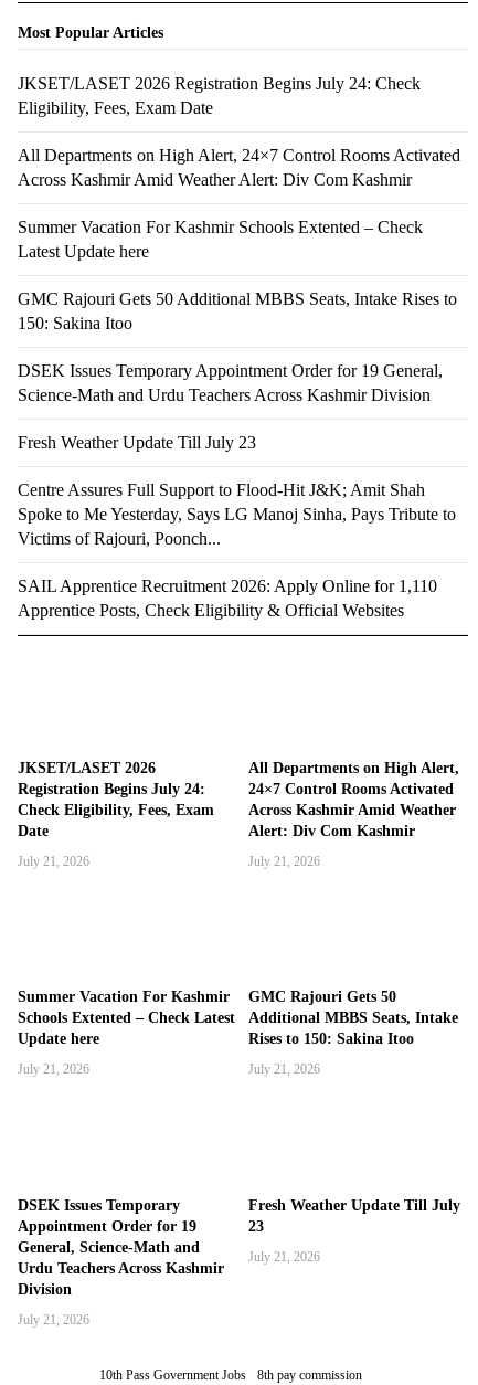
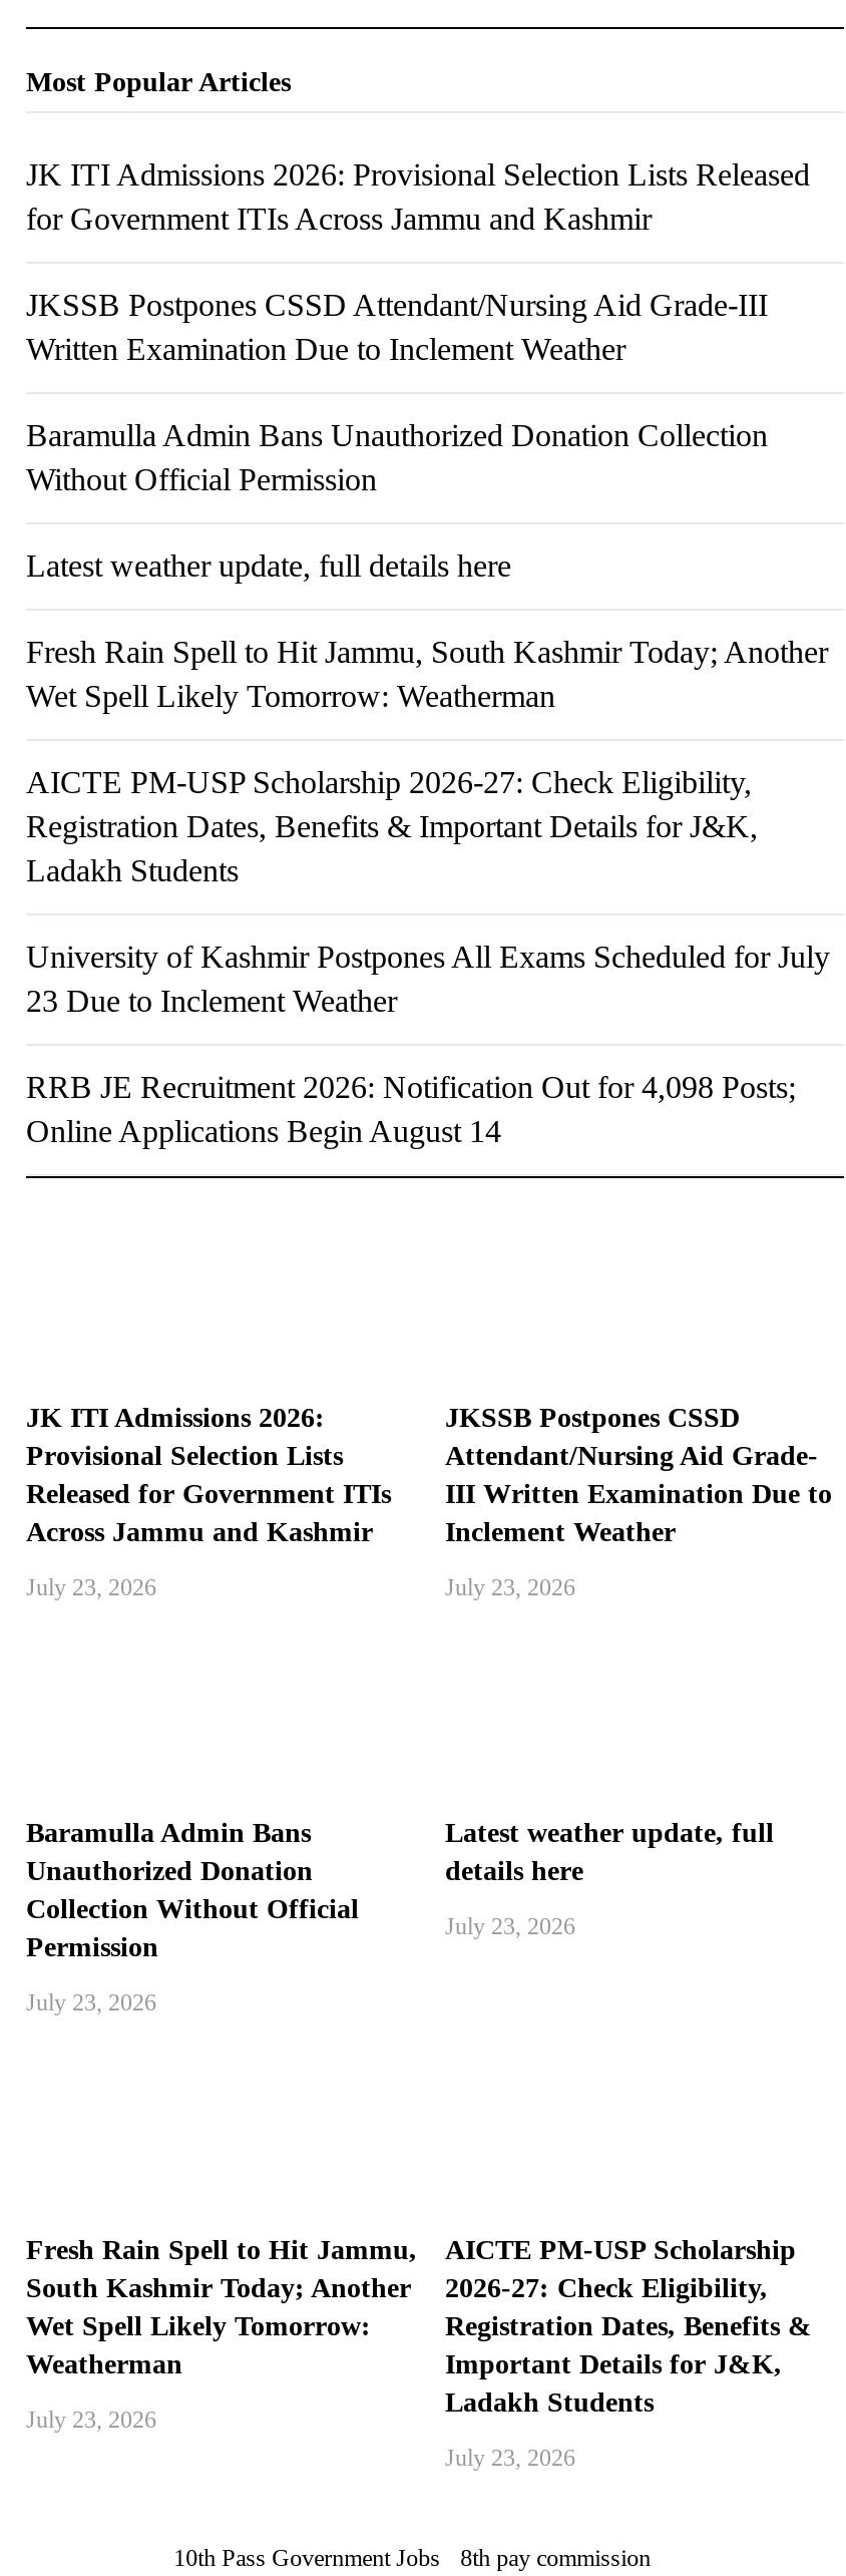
[18,74,421,117] JKSET/LASET 2026 Registration Begins July 24: Check | Eligibility, Fees, Exam Date -> [26,157,810,235] JK ITI Admissions 2026: Provisional Selection Lists Released | for Government ITIs Across Jammu and Kashmir
[18,146,460,189] All Departments on High Alert, 24×7 Control Rooms Activated | Across Kashmir Amid Weather Alert: Div Com Kashmir -> [26,288,768,366] JKSSB Postpones CSSD Attendant/Nursing Aid Grade-III | Written Examination Due to Inclement Weather
[18,217,423,261] Summer Vacation For Kashmir Schools Extented – Check | Latest Update here -> [26,418,768,496] Baramulla Admin Bans Unauthorized Donation Collection | Without Official Permission
[18,289,457,332] GMC Rajouri Gets 50 Additional MBBS Seats, Intake Rises to | 150: Sakina Itoo -> [26,548,511,582] Latest weather update, full details here
[18,361,443,404] DSEK Issues Temporary Appointment Order for 19 General, | Science-Math and Urdu Teachers Across Kashmir Division -> [26,635,828,713] Fresh Rain Spell to Hit Jammu, South Kashmir Today; Another | Wet Spell Likely Tomorrow: Weatherman
[18,433,256,452] Fresh Weather Update Till July 23 -> [26,765,758,887] AICTE PM-USP Scholarship 2026-27: Check Eligibility, | Registration Dates, Benefits & Important Details for J&K, | Ladakh Students
[18,480,456,548] Centre Assures Full Support to Flood-Hit J&K; Amit Shah | Spoke to Me Yesterday, Says LG Manoj Sinha, Pays Tribute to | Victims of Rajouri, Poonch... -> [26,939,830,1018] University of Kashmir Postpones All Exams Scheduled for July | 23 Due to Inclement Weather
[18,576,437,619] SAIL Apprentice Recruitment 2026: Apply Online for 1,110 | Apprentice Posts, Check Eligibility & Official Websites -> [26,1070,796,1148] RRB JE Recruitment 2026: Notification Out for 4,098 Posts; | Online Applications Begin August 14
[18,759,214,869] JKSET/LASET 2026 | Registration Begins July 24: | Check Eligibility, Fees, Exam | Date | July 21, 2026 -> [26,1402,391,1600] JK ITI Admissions 2026: | Provisional Selection Lists | Released for Government ITIs | Across Jammu and Kashmir | July 23, 2026
[248,759,459,869] All Departments on High Alert, | 24×7 Control Rooms Activated | Across Kashmir Amid Weather | Alert: Div Com Kashmir | July 21, 2026 -> [445,1402,832,1600] JKSSB Postpones CSSD | Attendant/Nursing Aid Grade- | III Written Examination Due to | Inclement Weather | July 23, 2026
[18,989,235,1077] Summer Vacation For Kashmir | Schools Extented – Check Latest | Update here | July 21, 2026 -> [26,1818,359,2017] Baramulla Admin Bans | Unauthorized Donation | Collection Without Official | Permission | July 23, 2026
[248,989,458,1077] GMC Rajouri Gets 50 | Additional MBBS Seats, Intake | Rises to 150: Sakina Itoo | July 21, 2026 -> [445,1818,774,1940] Latest weather update, full | details here | July 23, 2026
[18,1197,224,1327] DSEK Issues Temporary | Appointment Order for 19 | General, Science-Math and | Urdu Teachers Across Kashmir | Division | July 21, 2026 -> [26,2234,417,2433] Fresh Rain Spell to Hit Jammu, | South Kashmir Today; Another | Wet Spell Likely Tomorrow: | Weatherman | July 23, 2026
[248,1197,460,1264] Fresh Weather Update Till July | 23 | July 21, 2026 -> [445,2234,812,2471] AICTE PM-USP Scholarship | 2026-27: Check Eligibility, | Registration Dates, Benefits & | Important Details for J&K, | Ladakh Students | July 23, 2026

